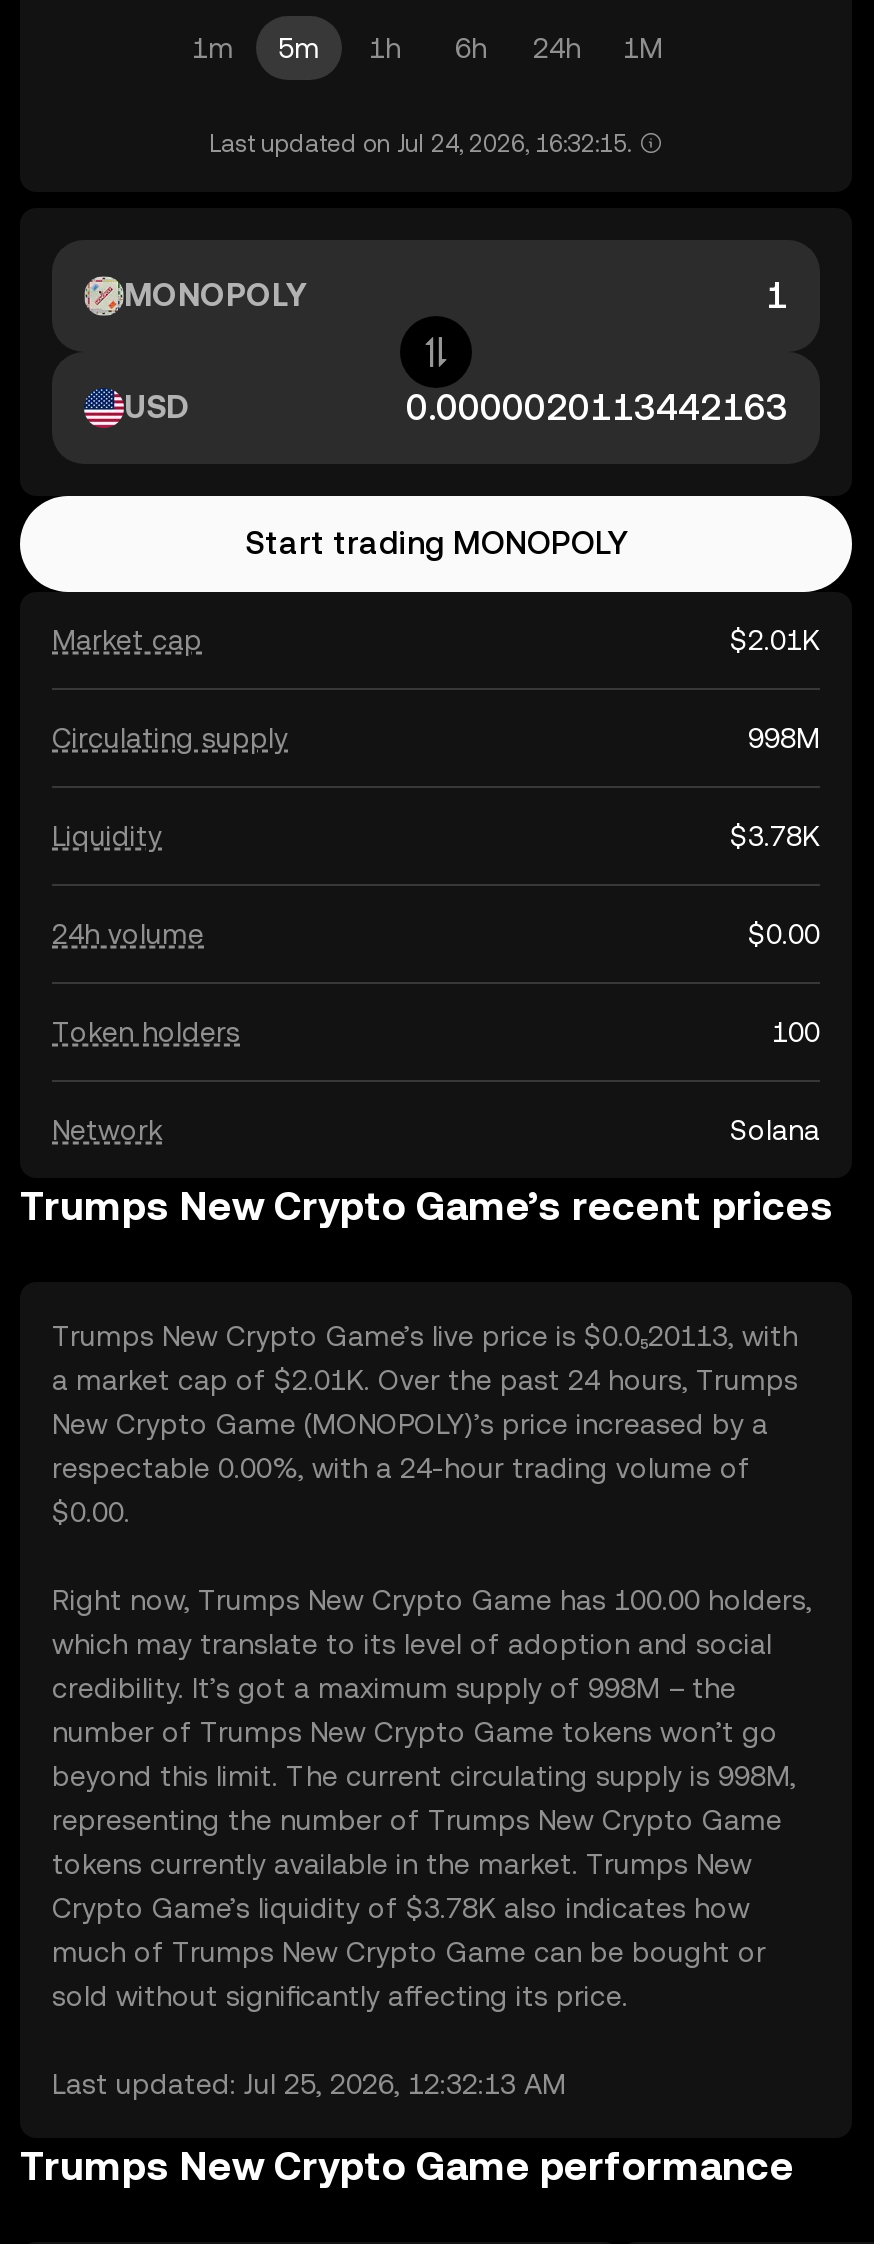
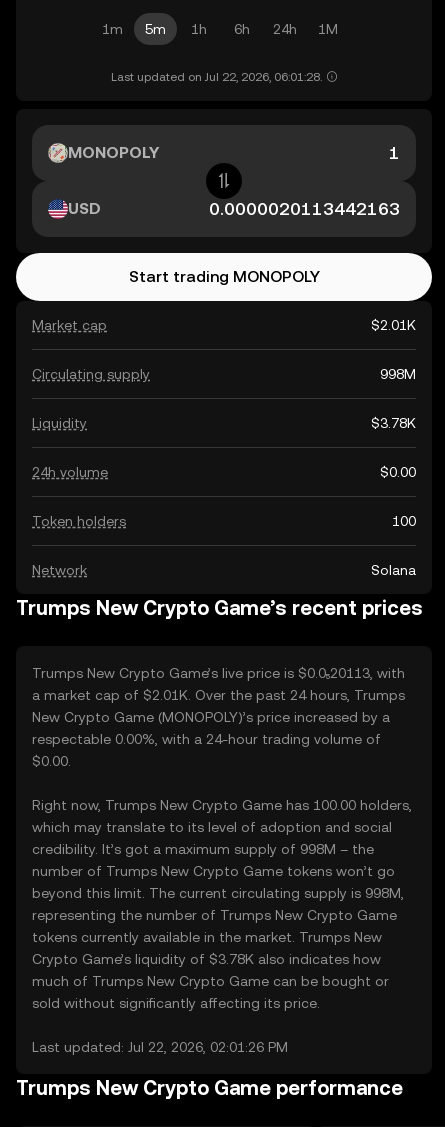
[209,130,631,158] Last updated on Jul 24, 2026, 16:32:15. -> [110,70,321,84] Last updated on Jul 22, 2026, 06:01:28.
[52,2068,566,2100] Last updated: Jul 25, 2026, 12:32:13 AM -> [32,1039,288,1055] Last updated: Jul 22, 2026, 02:01:26 PM

